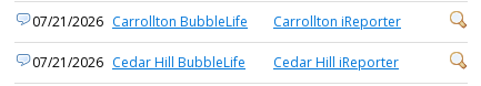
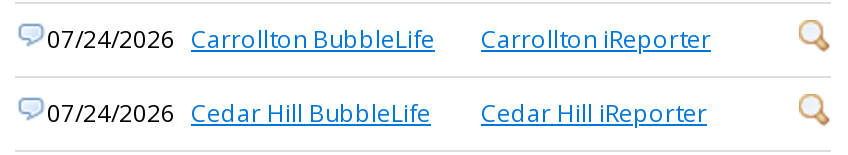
[32,12,248,31] 07/21/2026 Carrollton BubbleLife -> [47,22,435,56] 07/24/2026 Carrollton BubbleLife
[32,53,245,72] 07/21/2026 Cedar Hill BubbleLife -> [47,96,431,130] 07/24/2026 Cedar Hill BubbleLife

